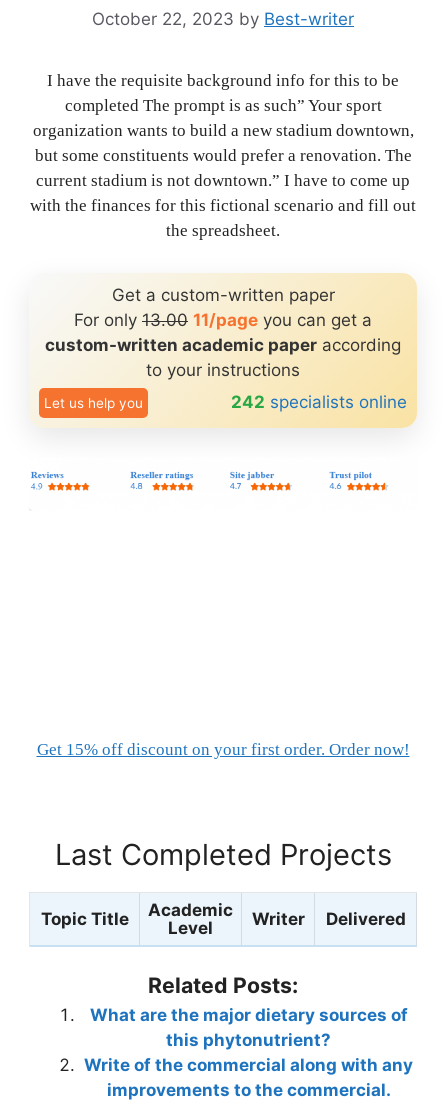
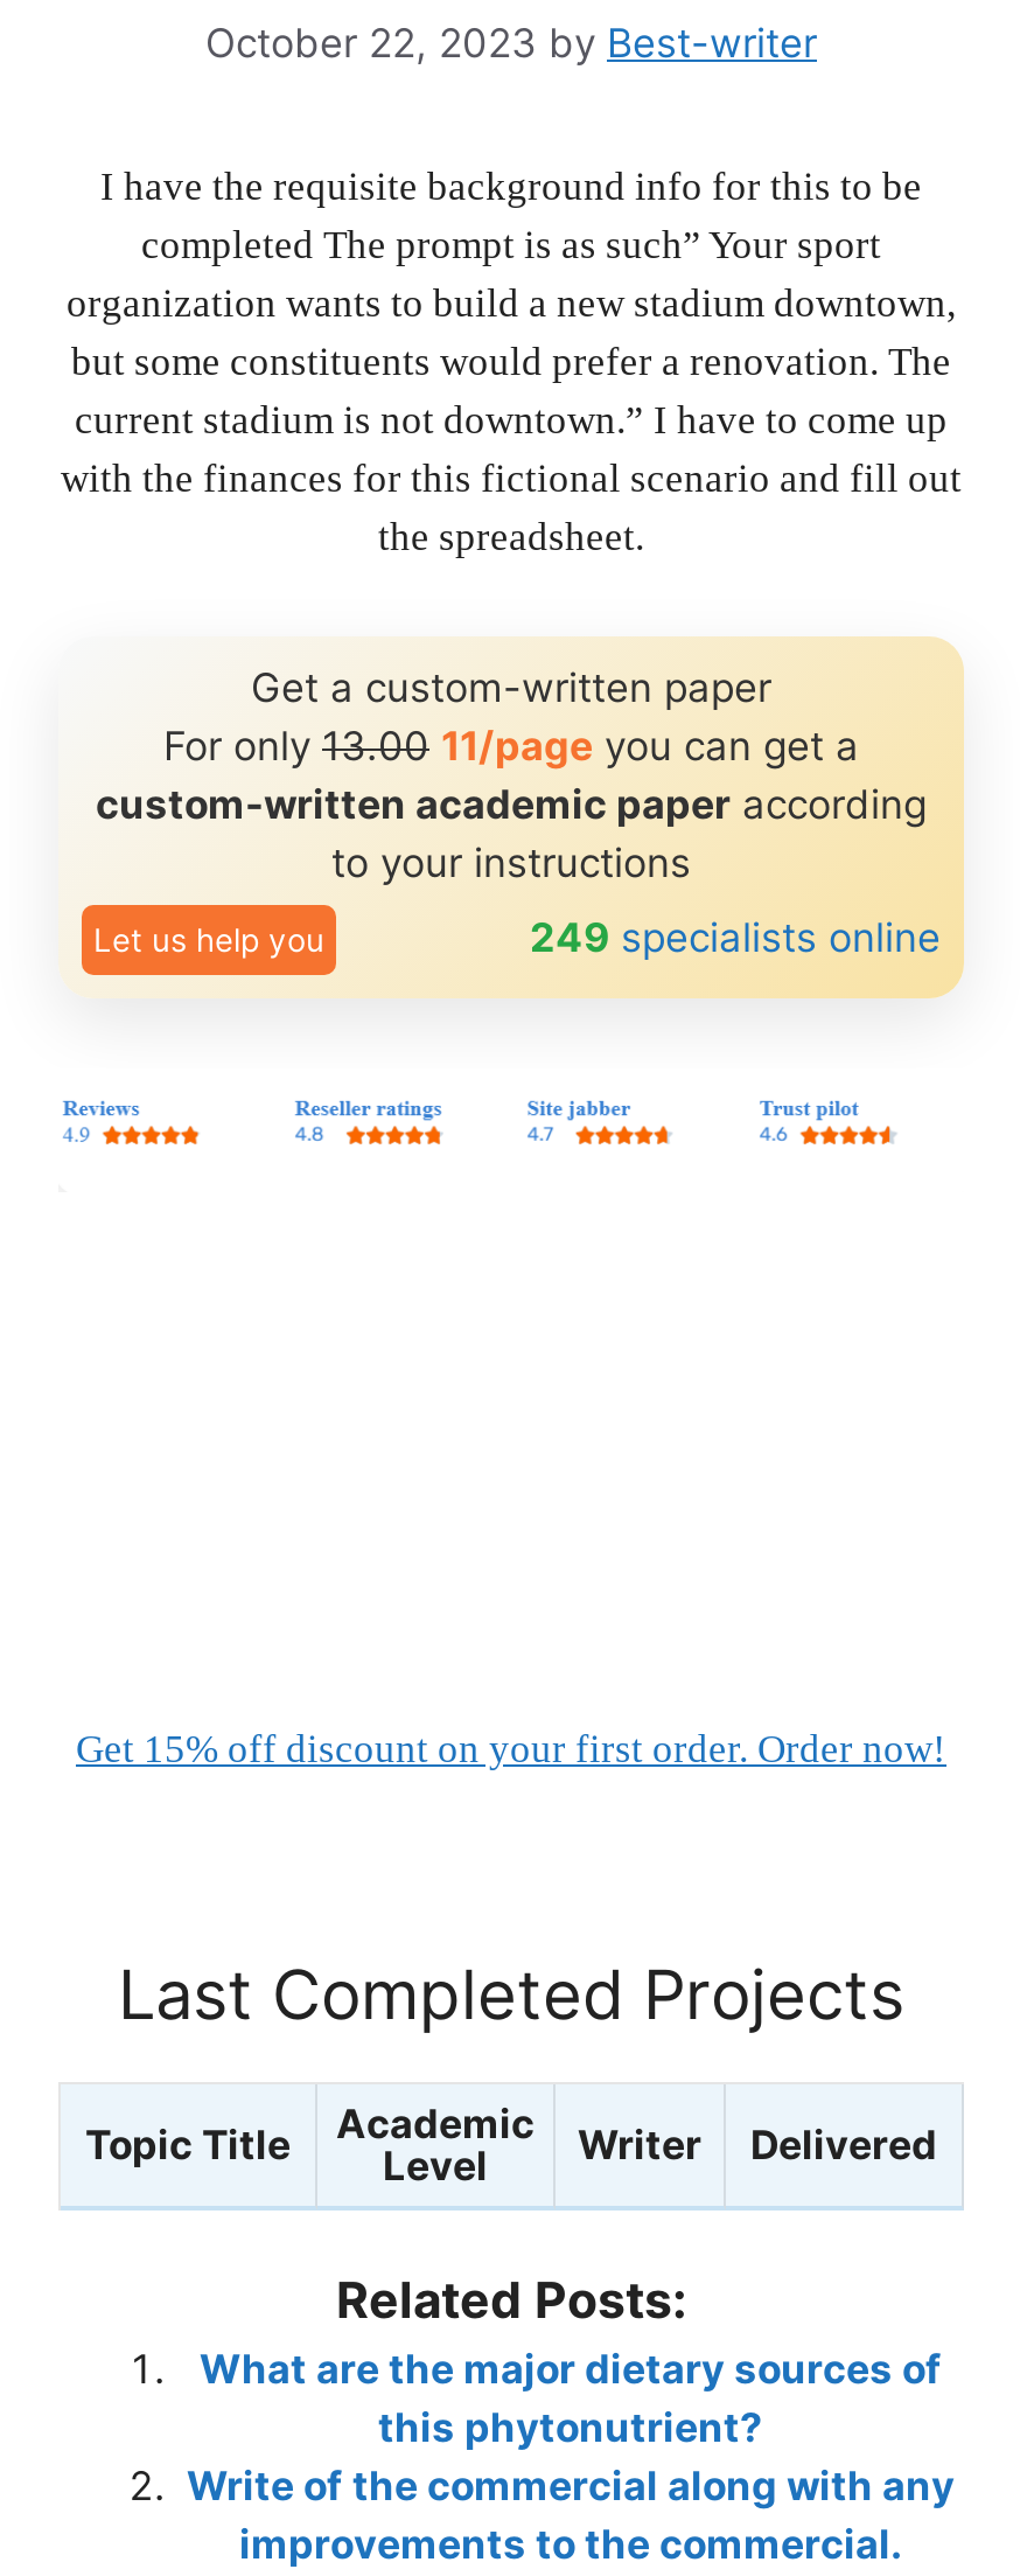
[231,392,407,412] 242 specialists online -> [530,914,941,961] 249 specialists online

